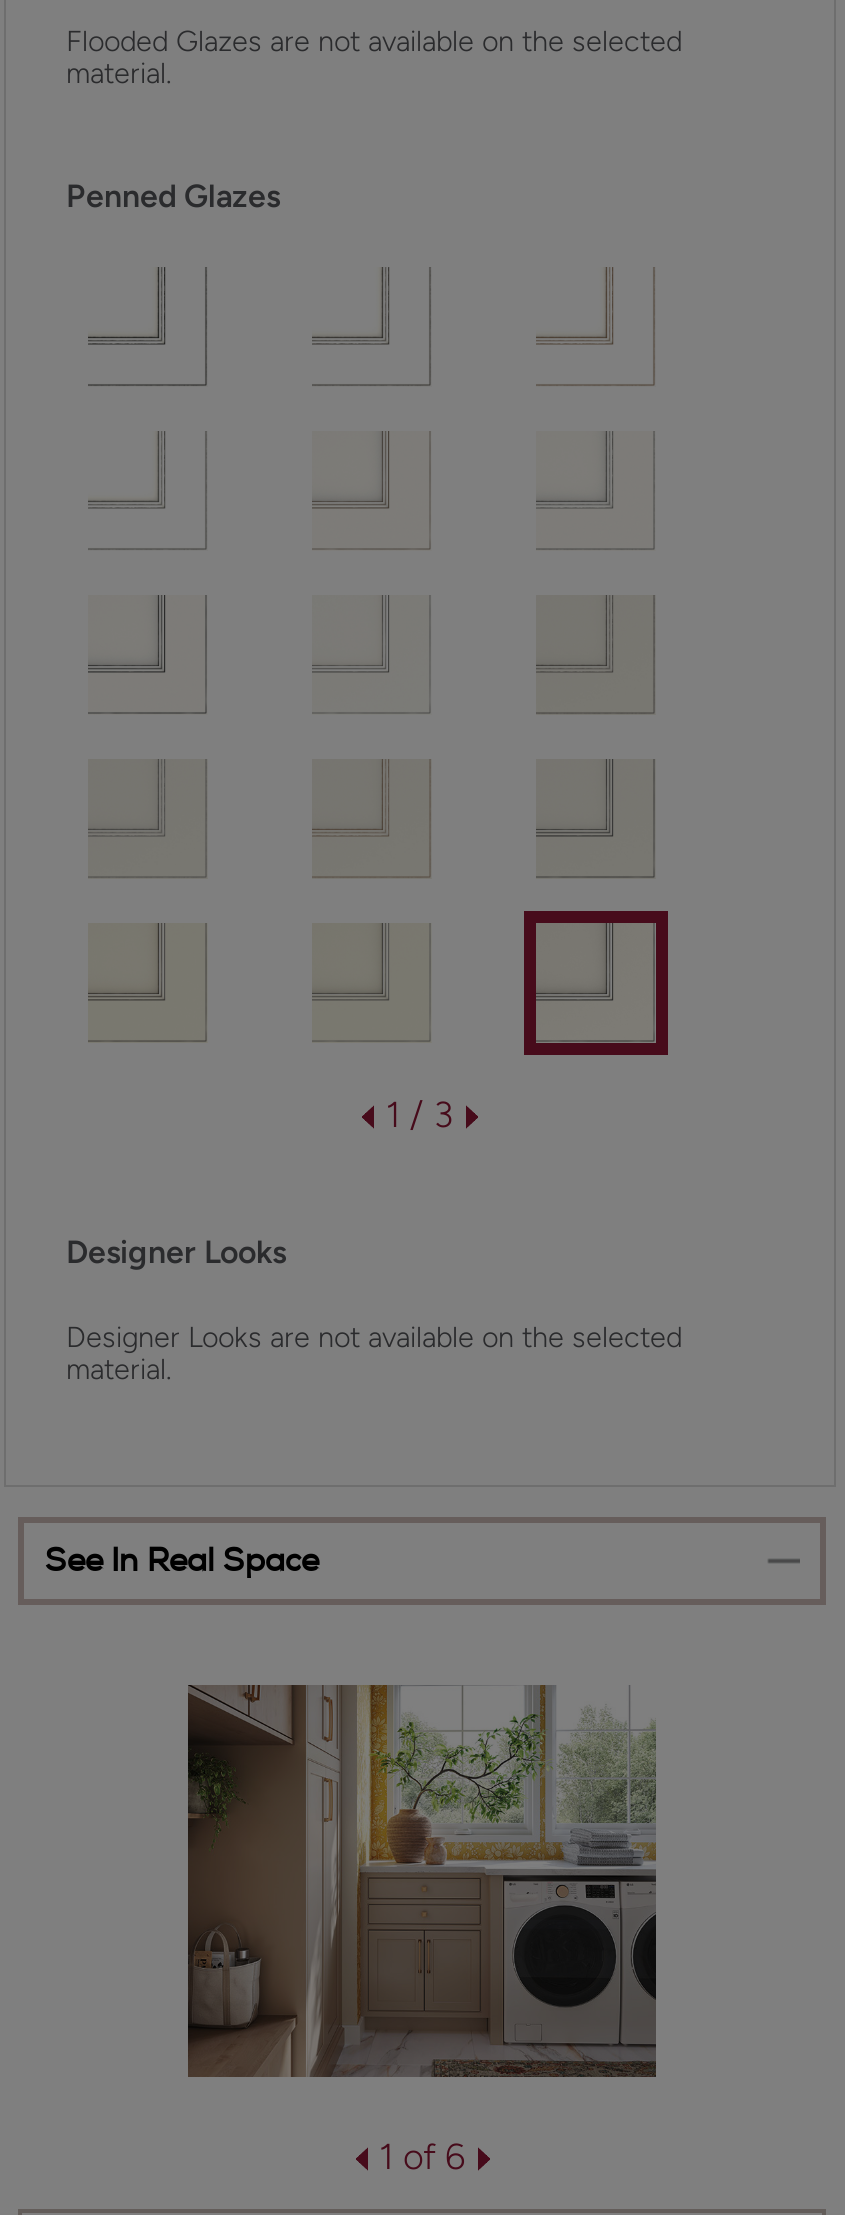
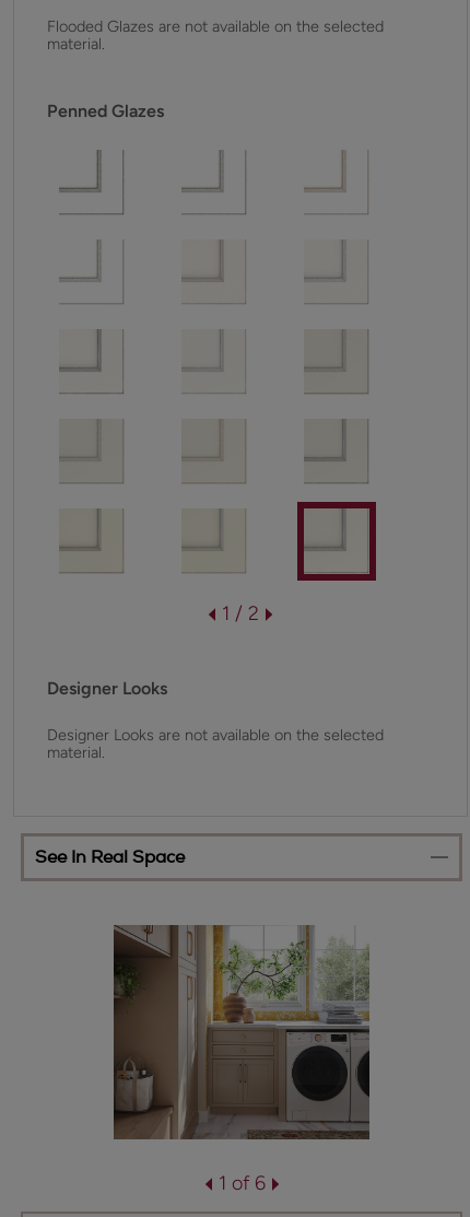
[386,1092,454,1136] 1 / 3 -> [222,601,259,625] 1 / 2

